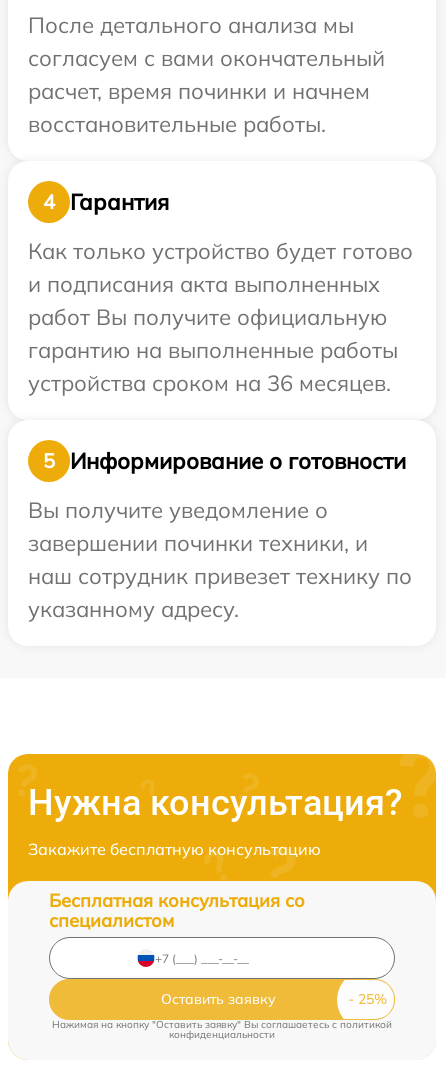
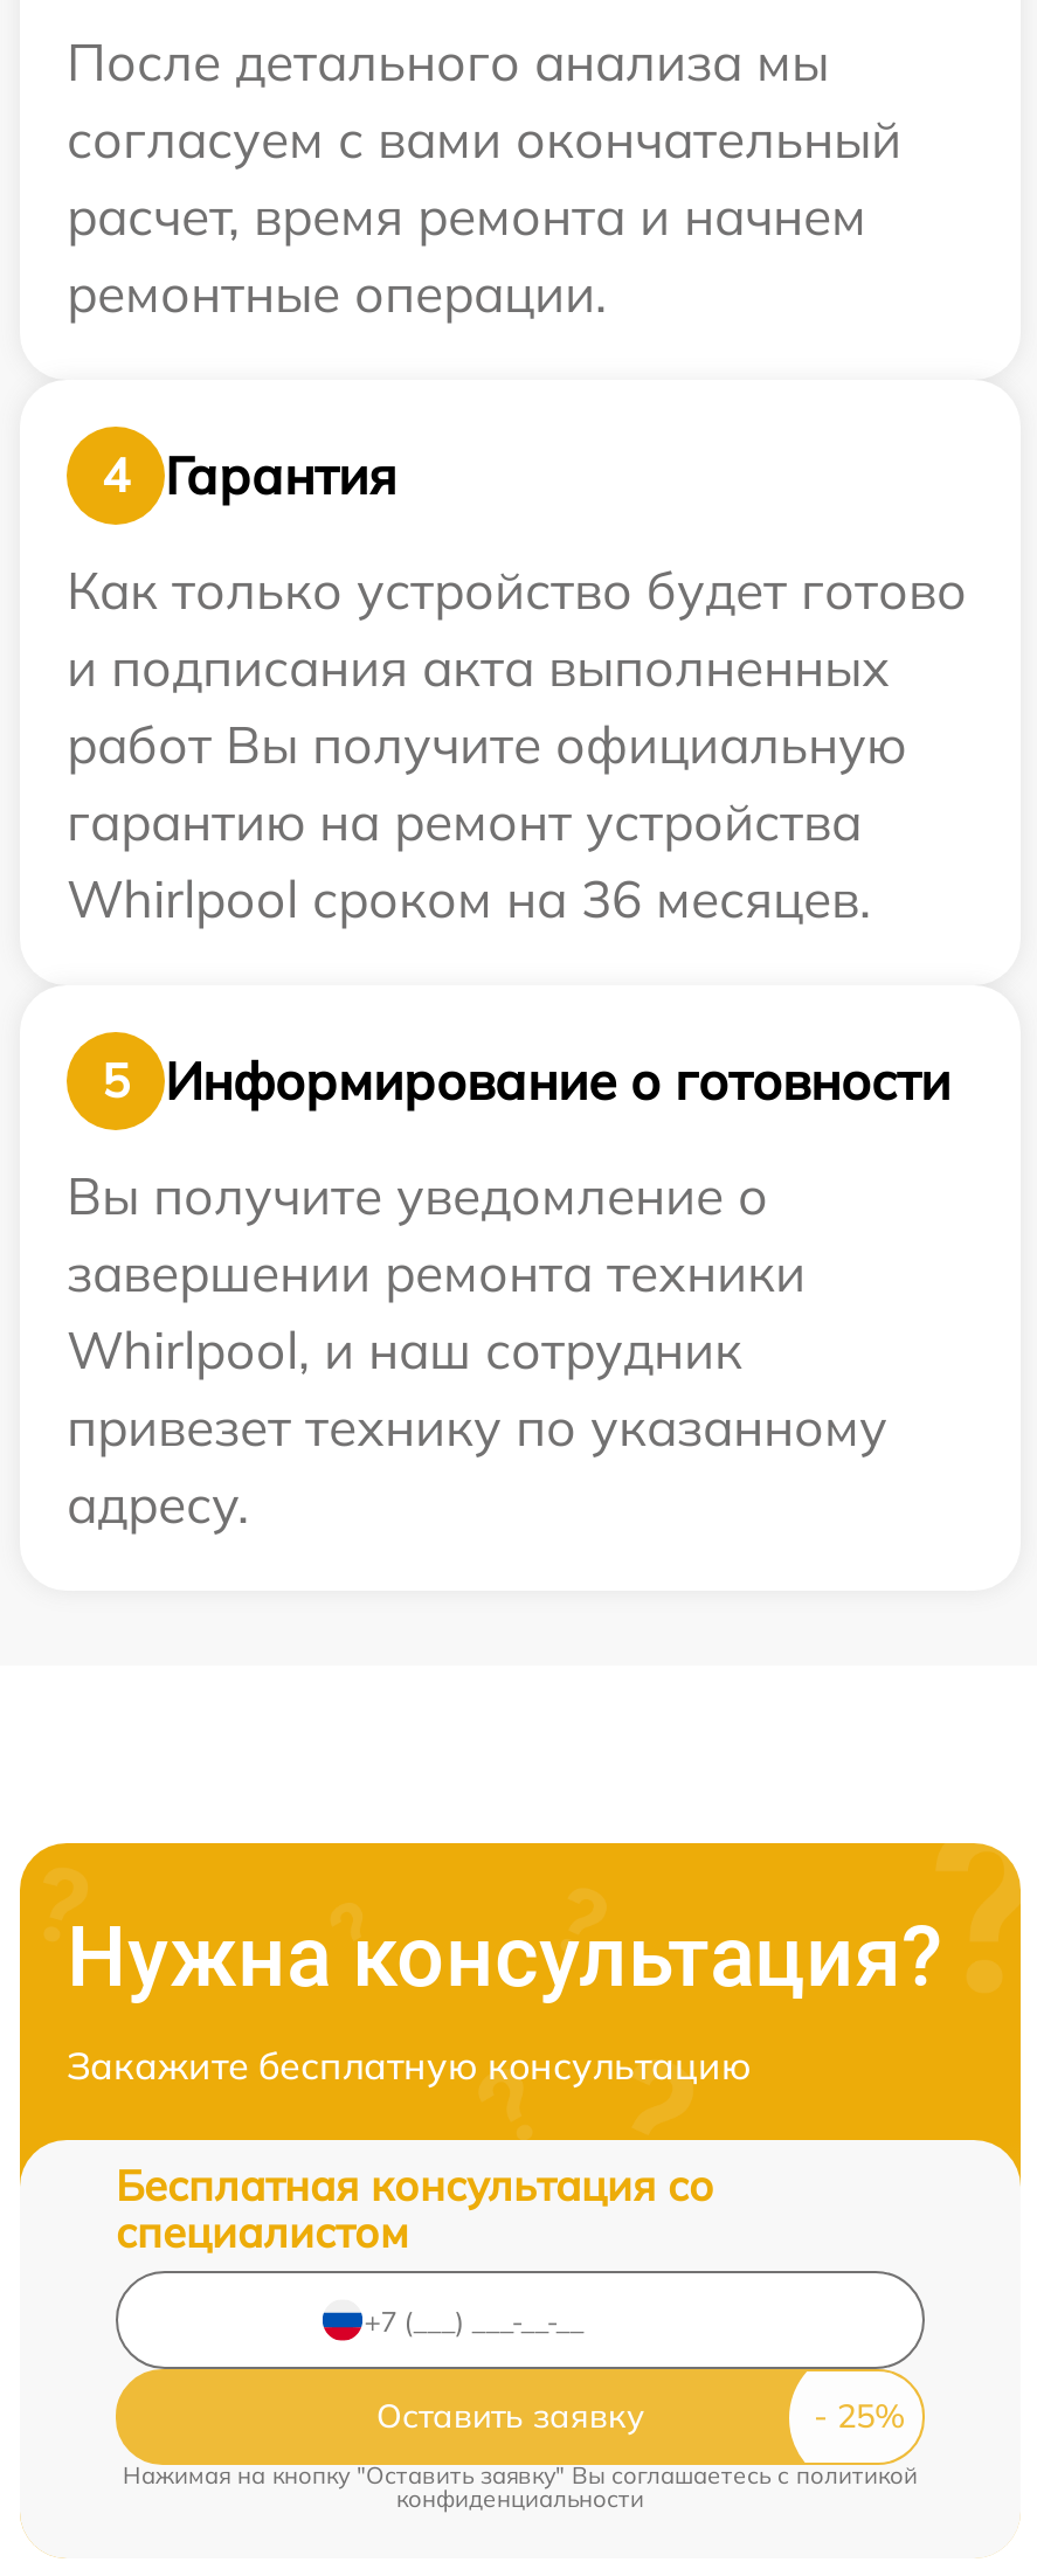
[28,77,370,138] расчет, время починки и начнем | восстановительные работы. -> [67,184,866,327] расчет, время ремонта и начнем | ремонтные операции.
[28,336,398,364] гарантию на выполненные работы -> [67,789,862,855] гарантию на ремонт устройства
[28,369,391,397] устройства сроком на 36 месяцев. -> [67,867,871,932] Whirlpool сроком на 36 месяцев.
[28,529,412,623] завершении починки техники, и | наш сотрудник привезет технику по | указанному адресу. -> [67,1241,887,1537] завершении ремонта техники | Whirlpool, и наш сотрудник | привезет технику по указанному | адресу.

